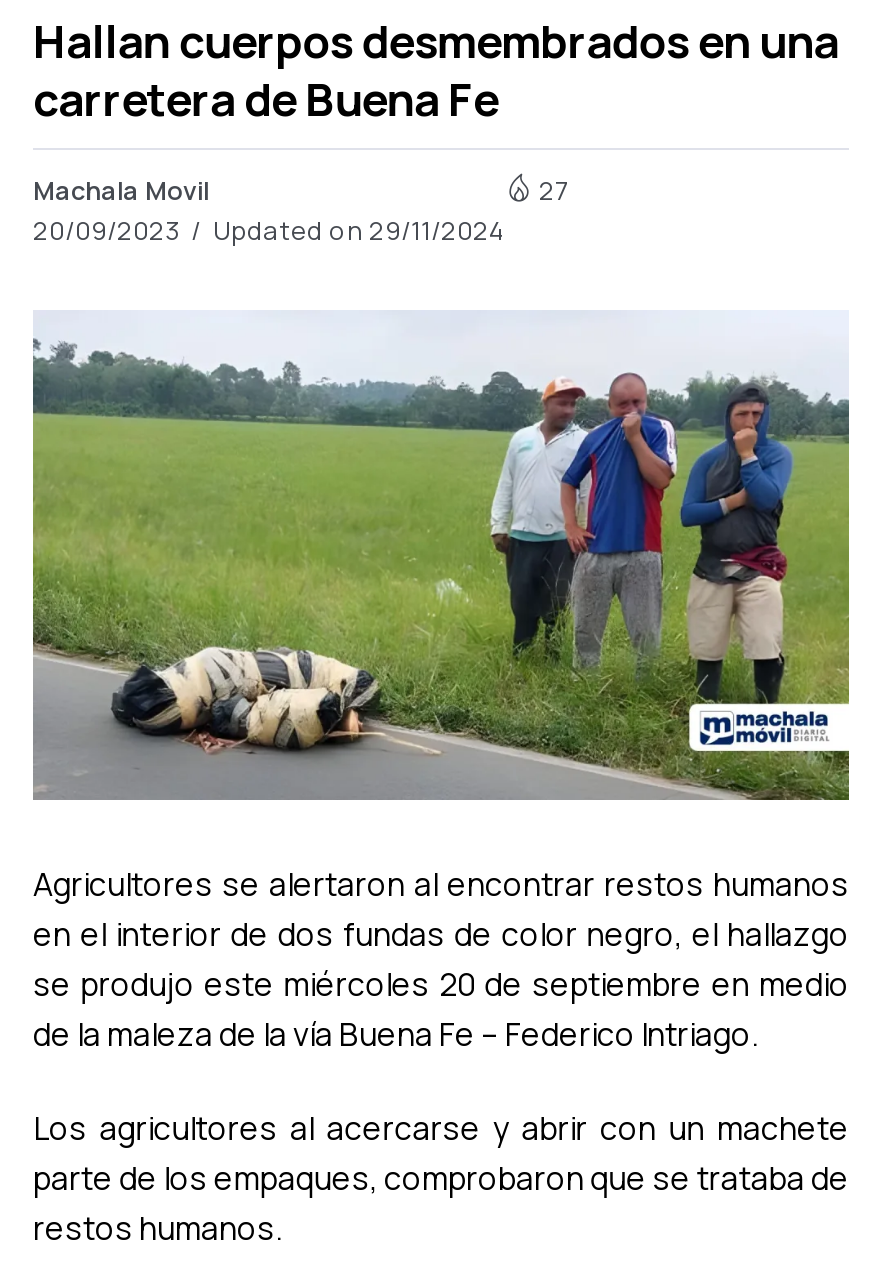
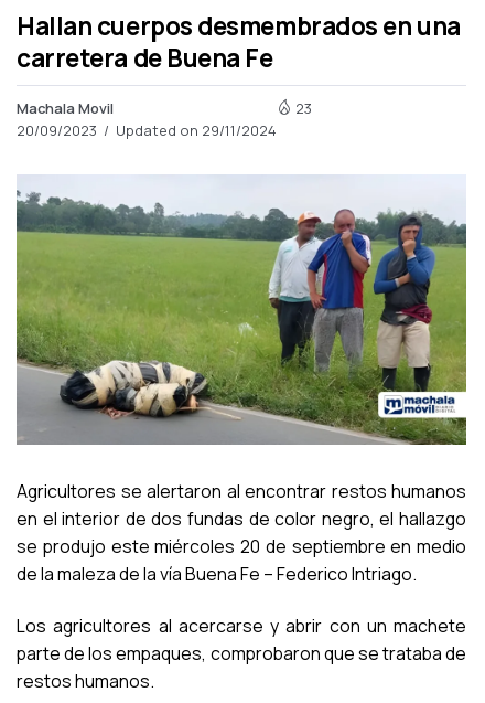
[539,172,567,208] 27 -> [295,98,312,118] 23

